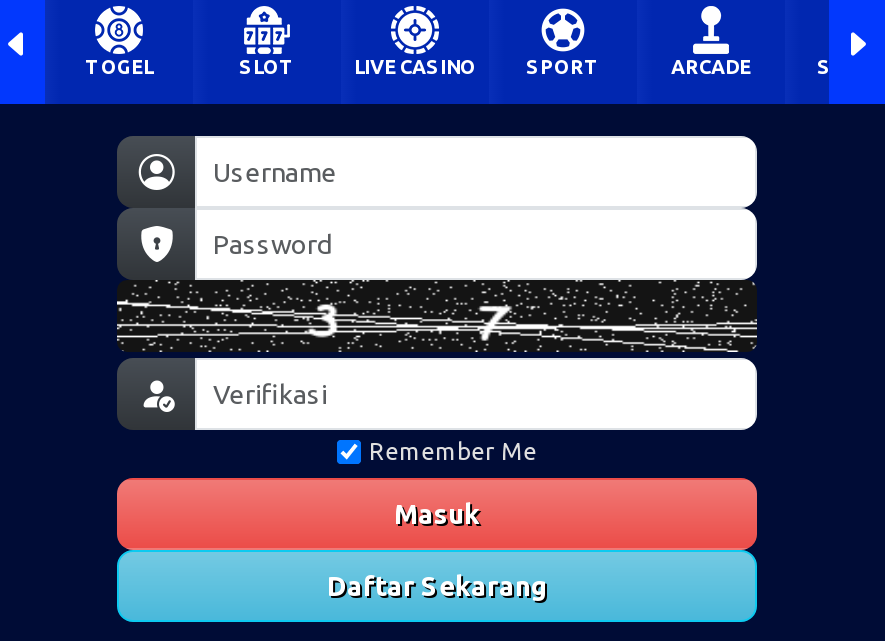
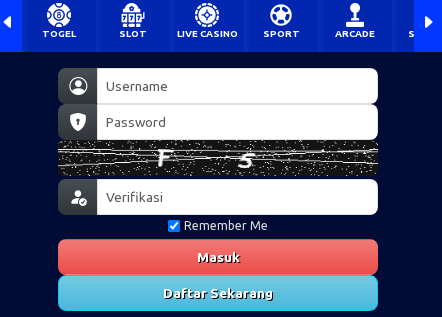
[117,280,757,354] [image] -> [58,140,378,176] [image]

